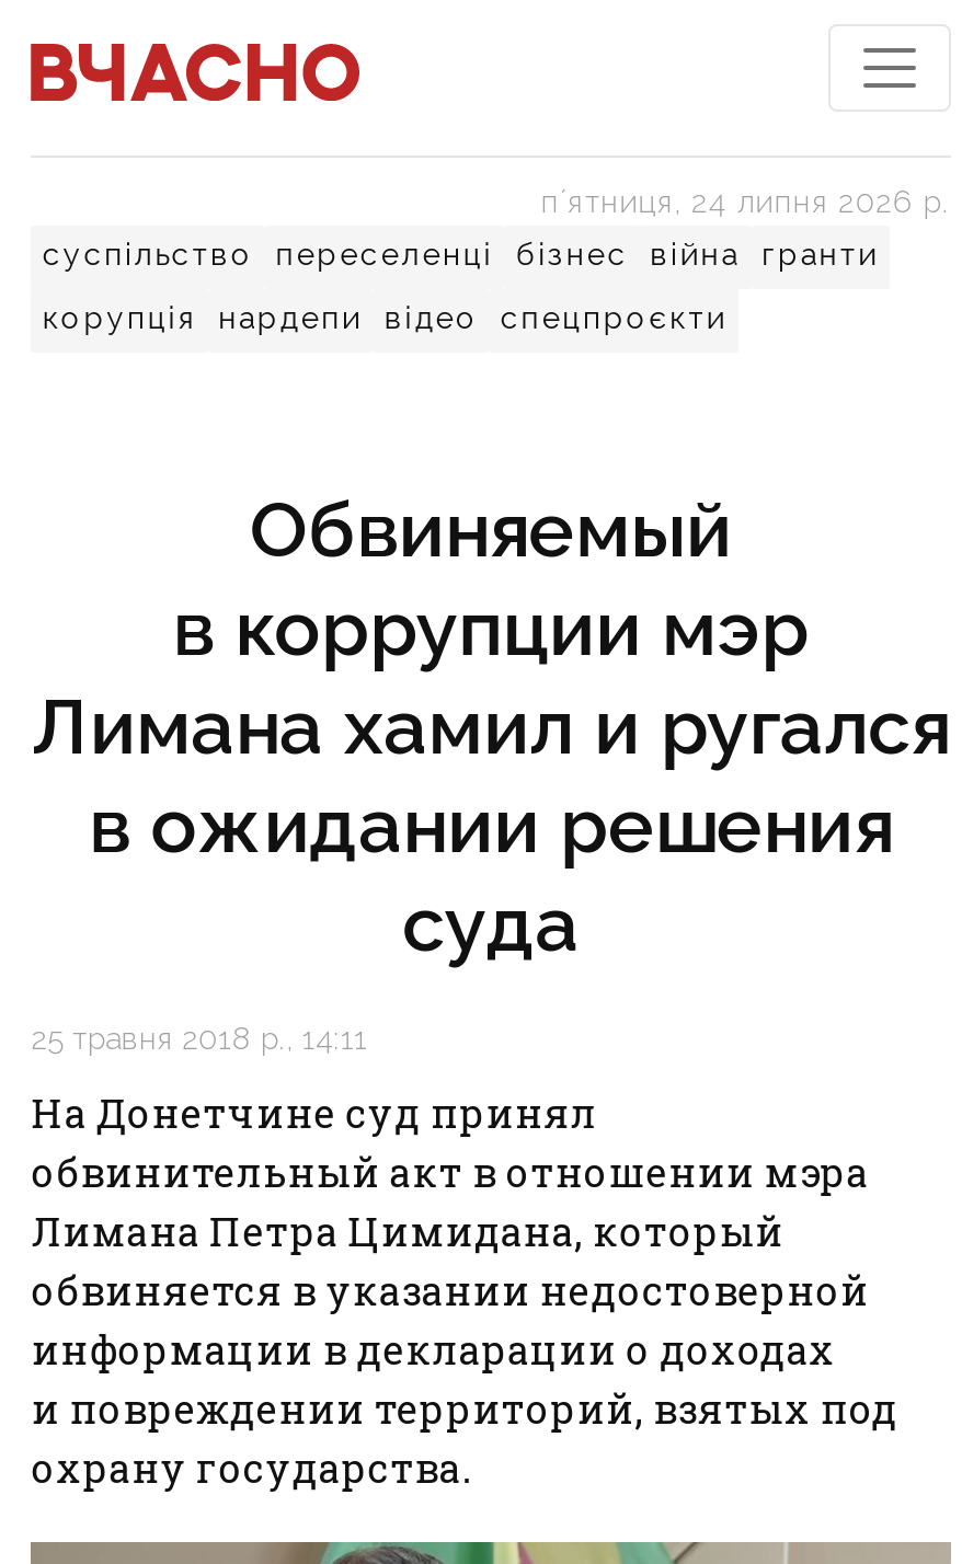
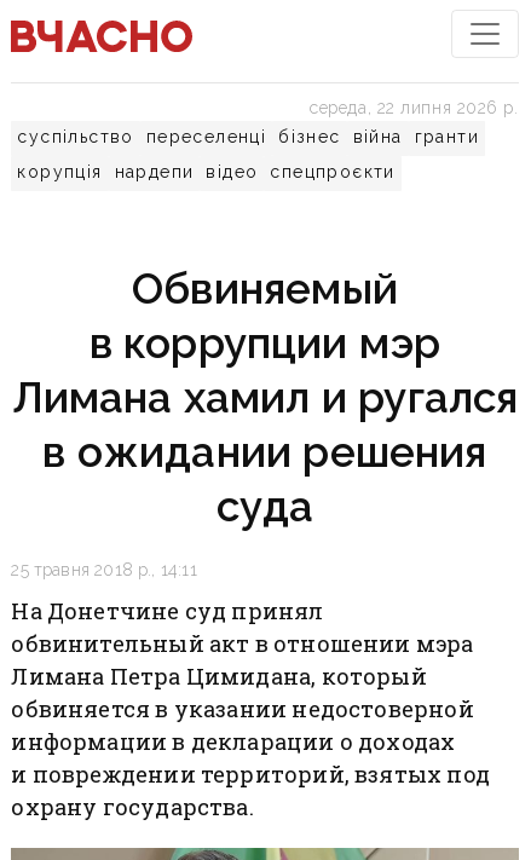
[541,184,950,219] пʼятниця, 24 липня 2026 р. -> [310,98,518,117] середа, 22 липня 2026 р.

